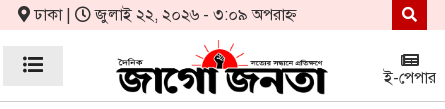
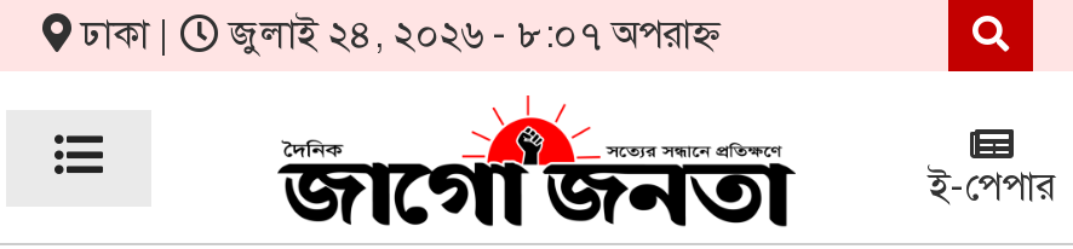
[91,5,297,25] জুলাই ২২, ২০২৬ - ৩:০৯ অপরাহ্ন -> [219,11,721,59] জুলাই ২৪, ২০২৬ - ৮:০৭ অপরাহ্ন

